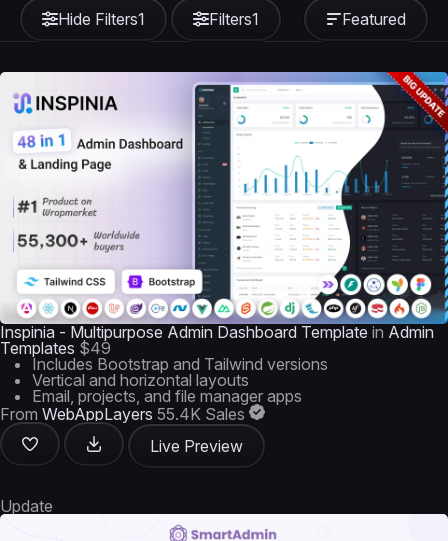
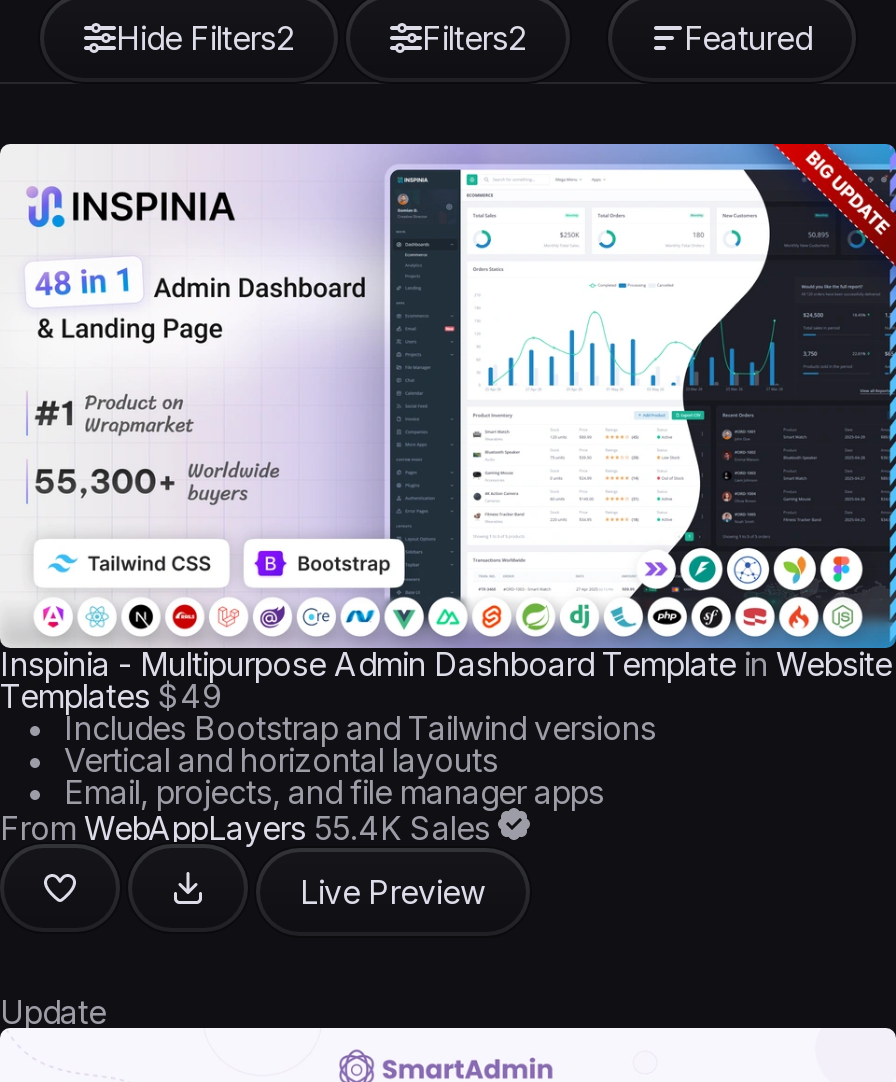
[58,9,259,29] Hide Filters1 | Filters1 -> [116,18,526,58] Hide Filters2 | Filters2
[0,322,434,342] Inspinia - Multipurpose Admin Dashboard Template inAdmin -> [0,644,892,684] Inspinia - Multipurpose Admin Dashboard Template inWebsite

